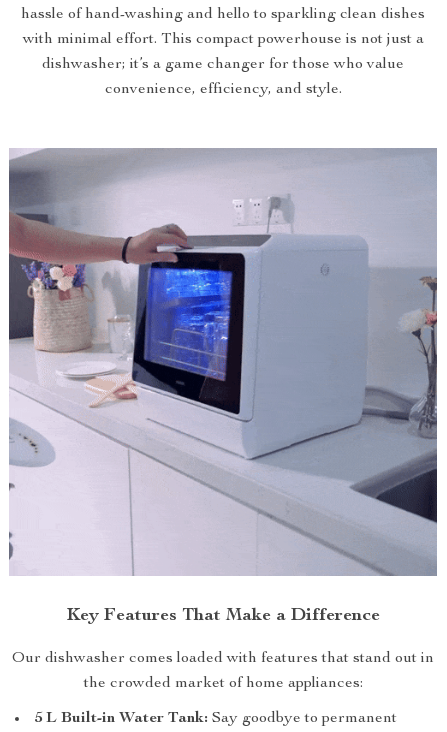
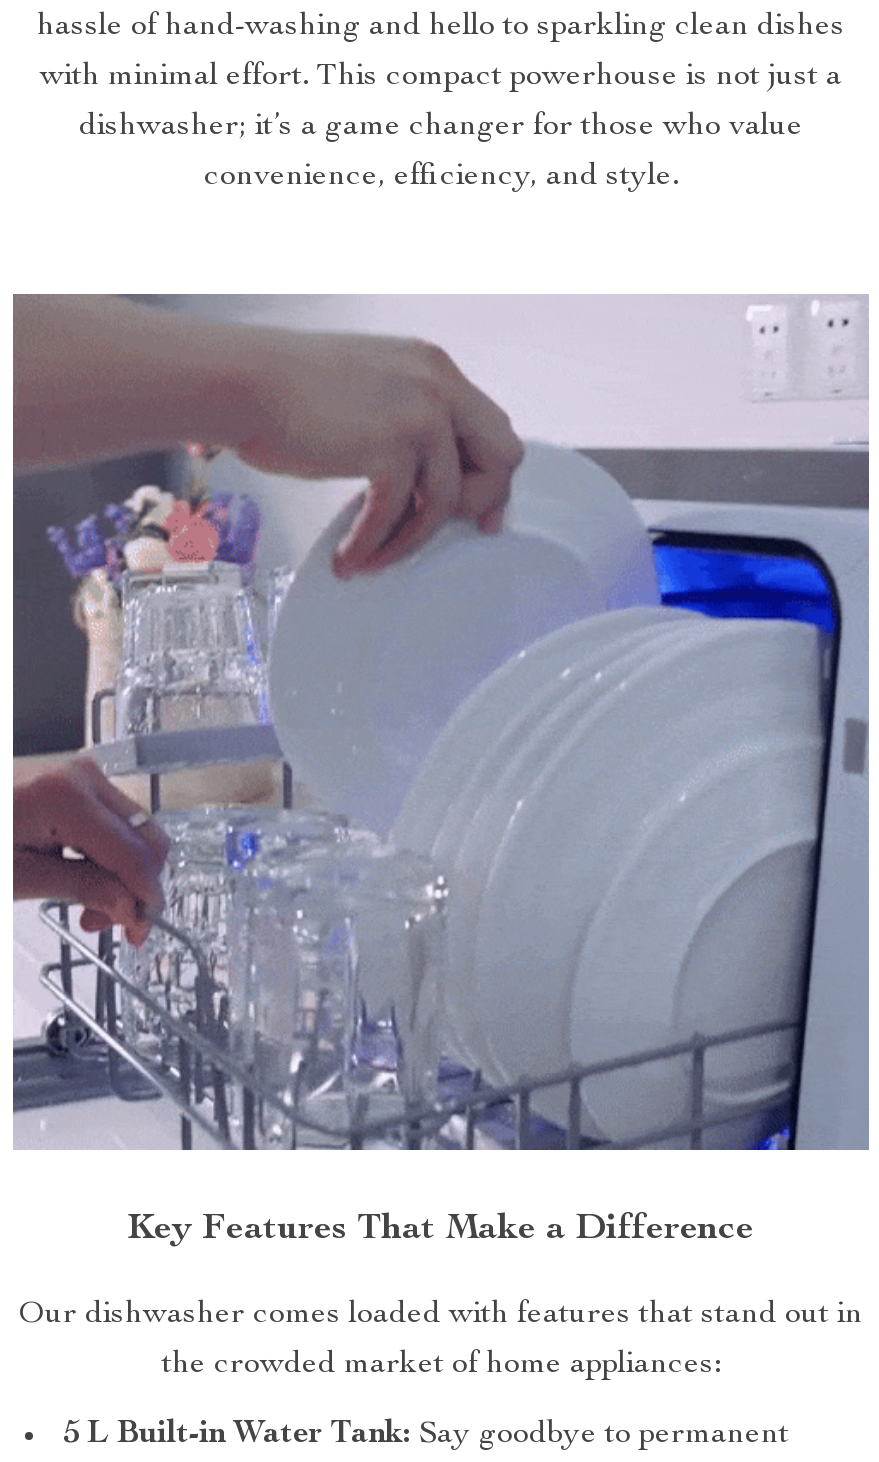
[9,148,437,576] [image] -> [11,294,869,1152] [image]

